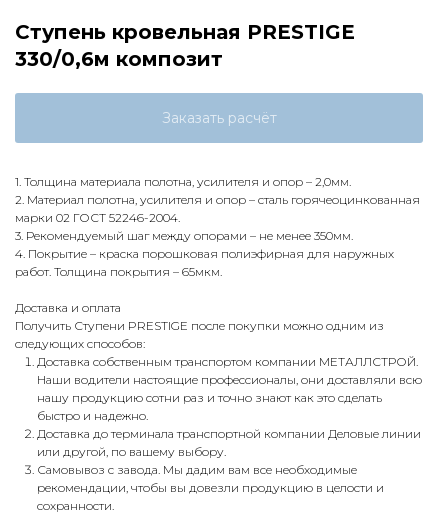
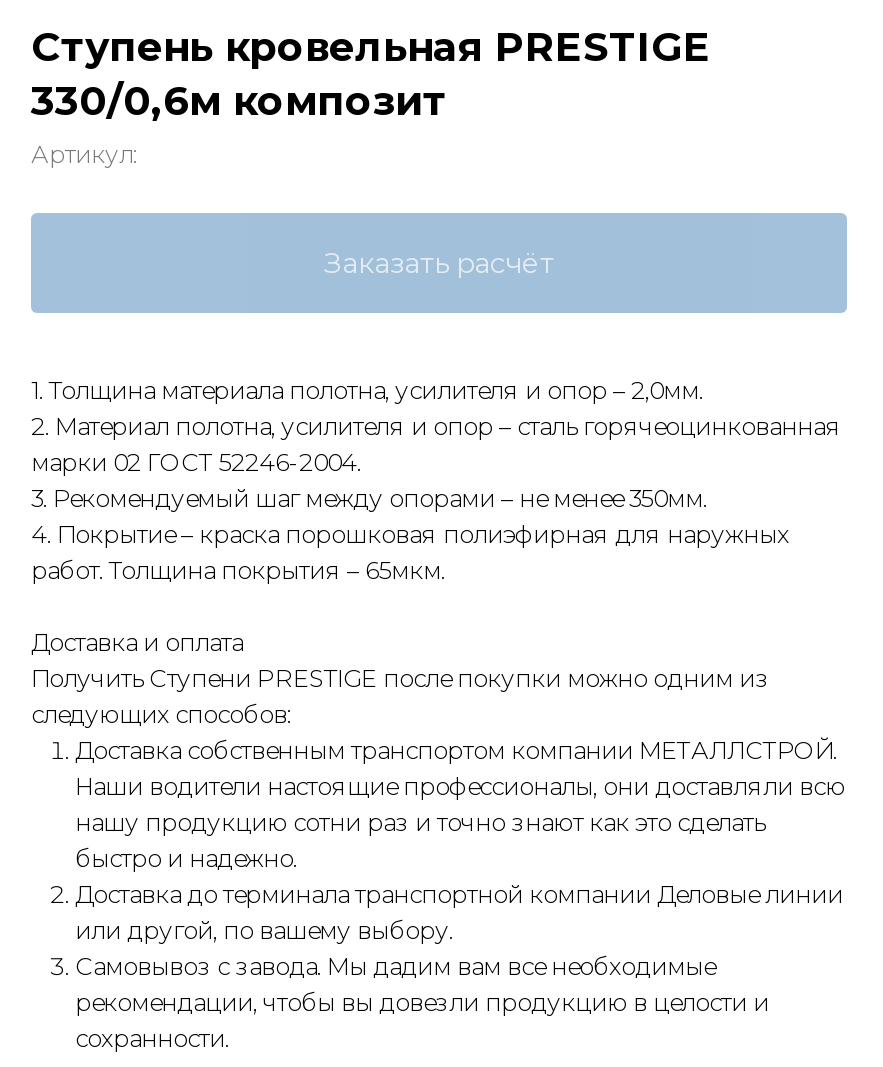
none -> [31,139,137,169] Артикул:

